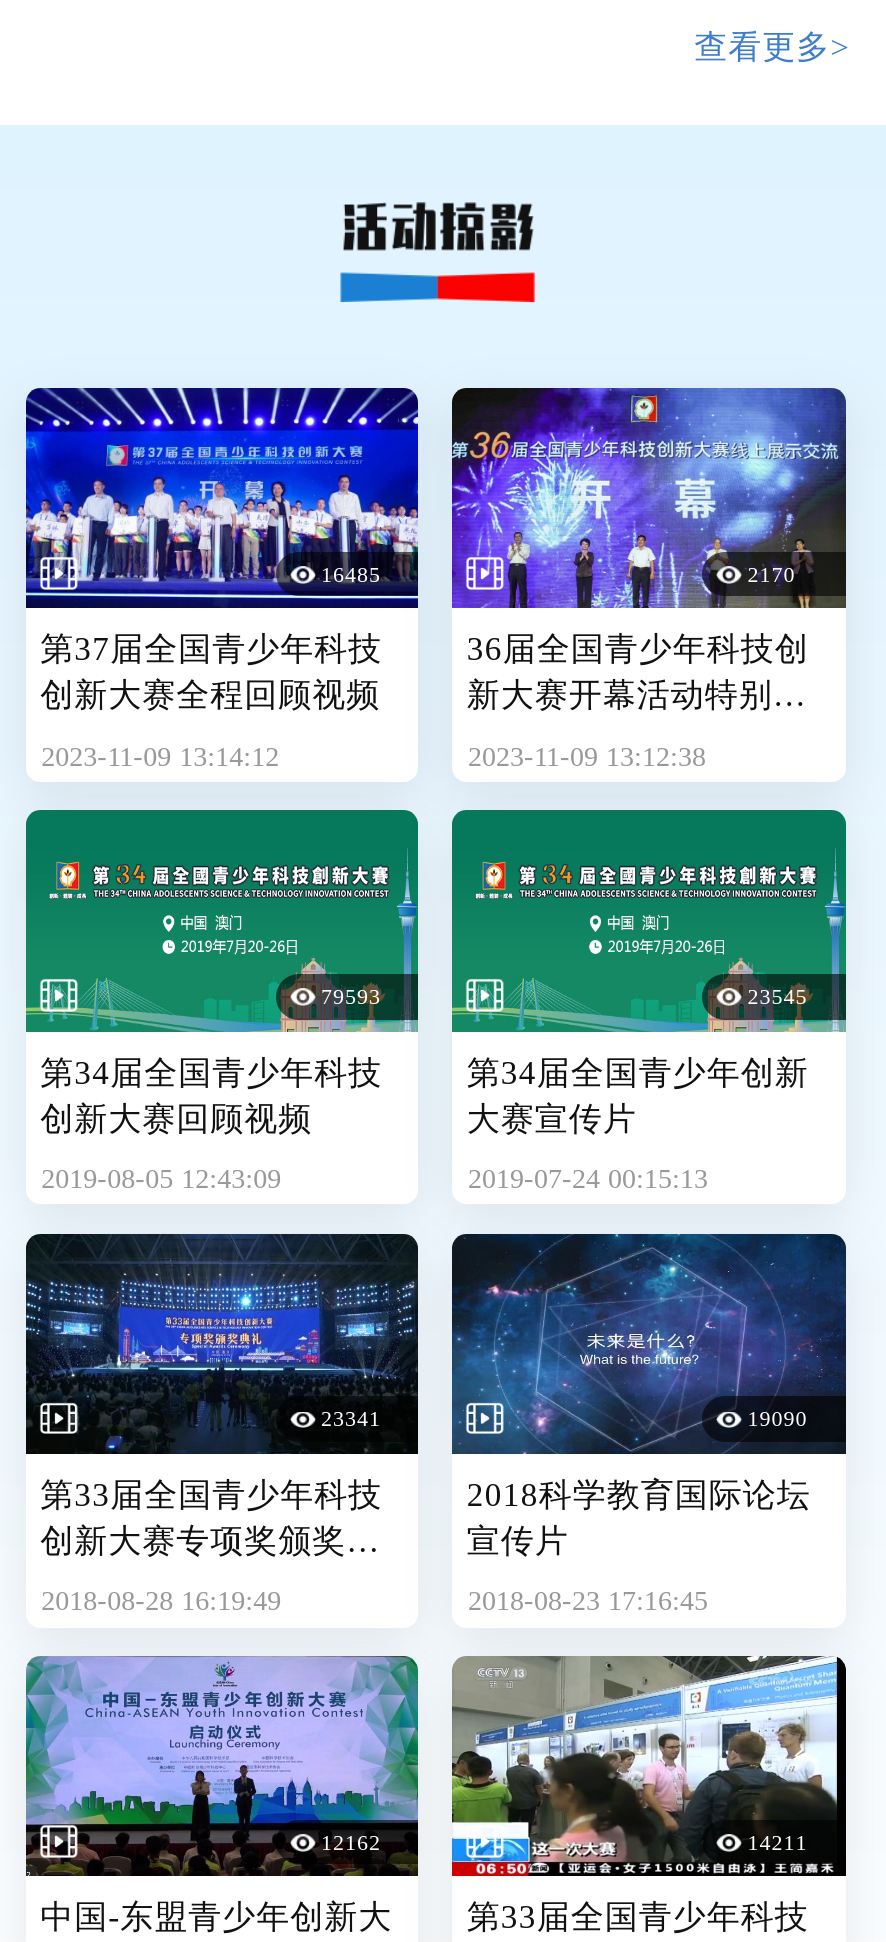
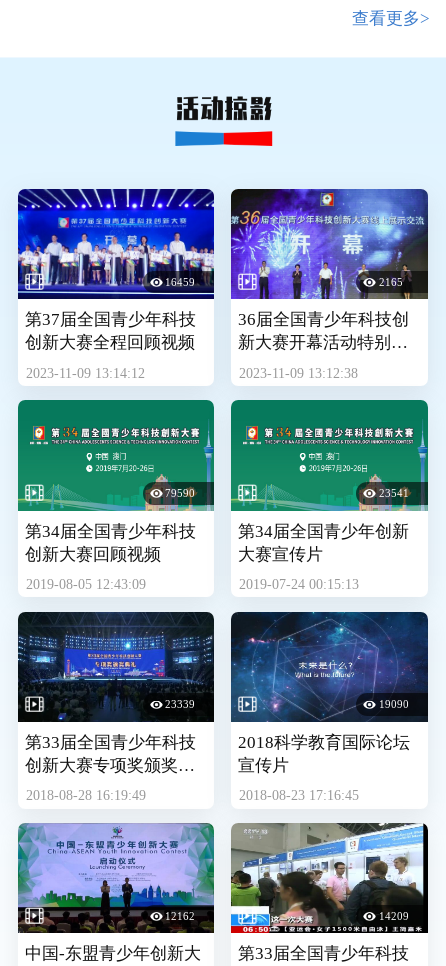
[321,561,381,585] 16485 -> [165,275,195,287] 16459
[748,561,796,585] 2170 -> [379,275,403,287] 2165
[321,984,381,1008] 79593 -> [165,487,195,499] 79590
[748,984,808,1008] 23545 -> [379,487,409,499] 23541
[321,1407,381,1431] 23341 -> [165,698,195,710] 23339
[748,1830,808,1854] 14211 -> [379,910,409,922] 14209

